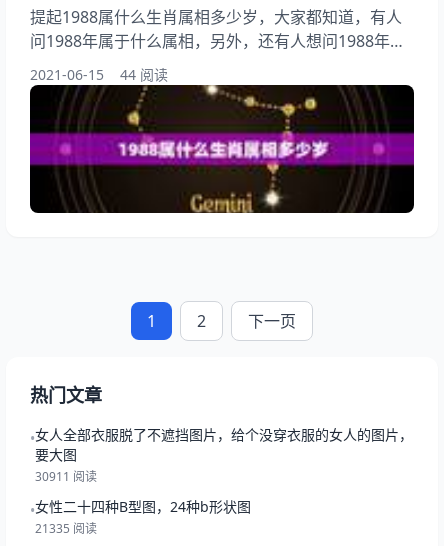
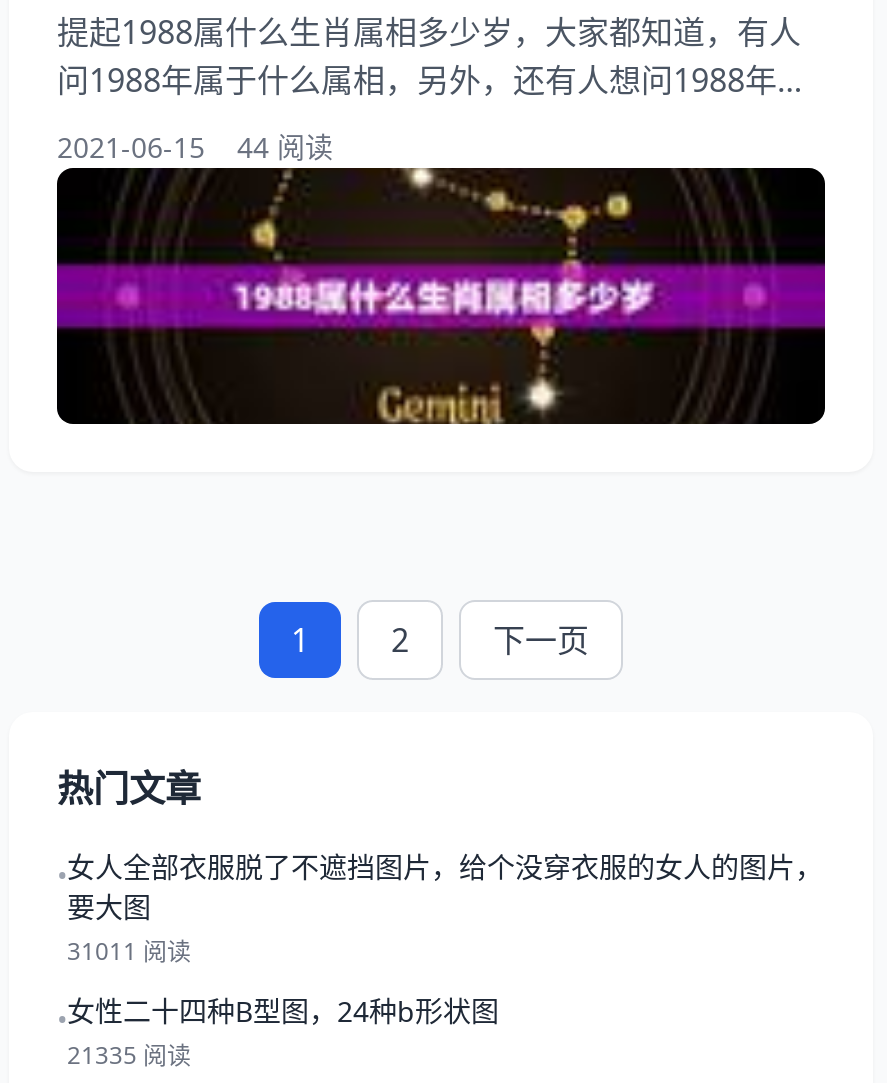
[35,468,97,485] 30911 阅读 -> [67,934,191,968] 31011 阅读

